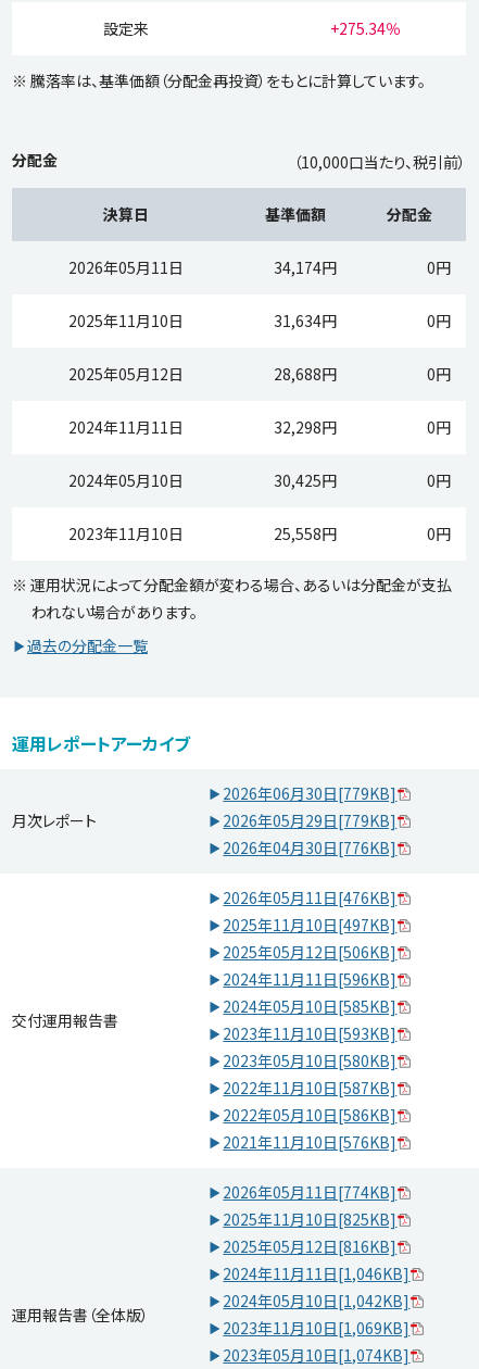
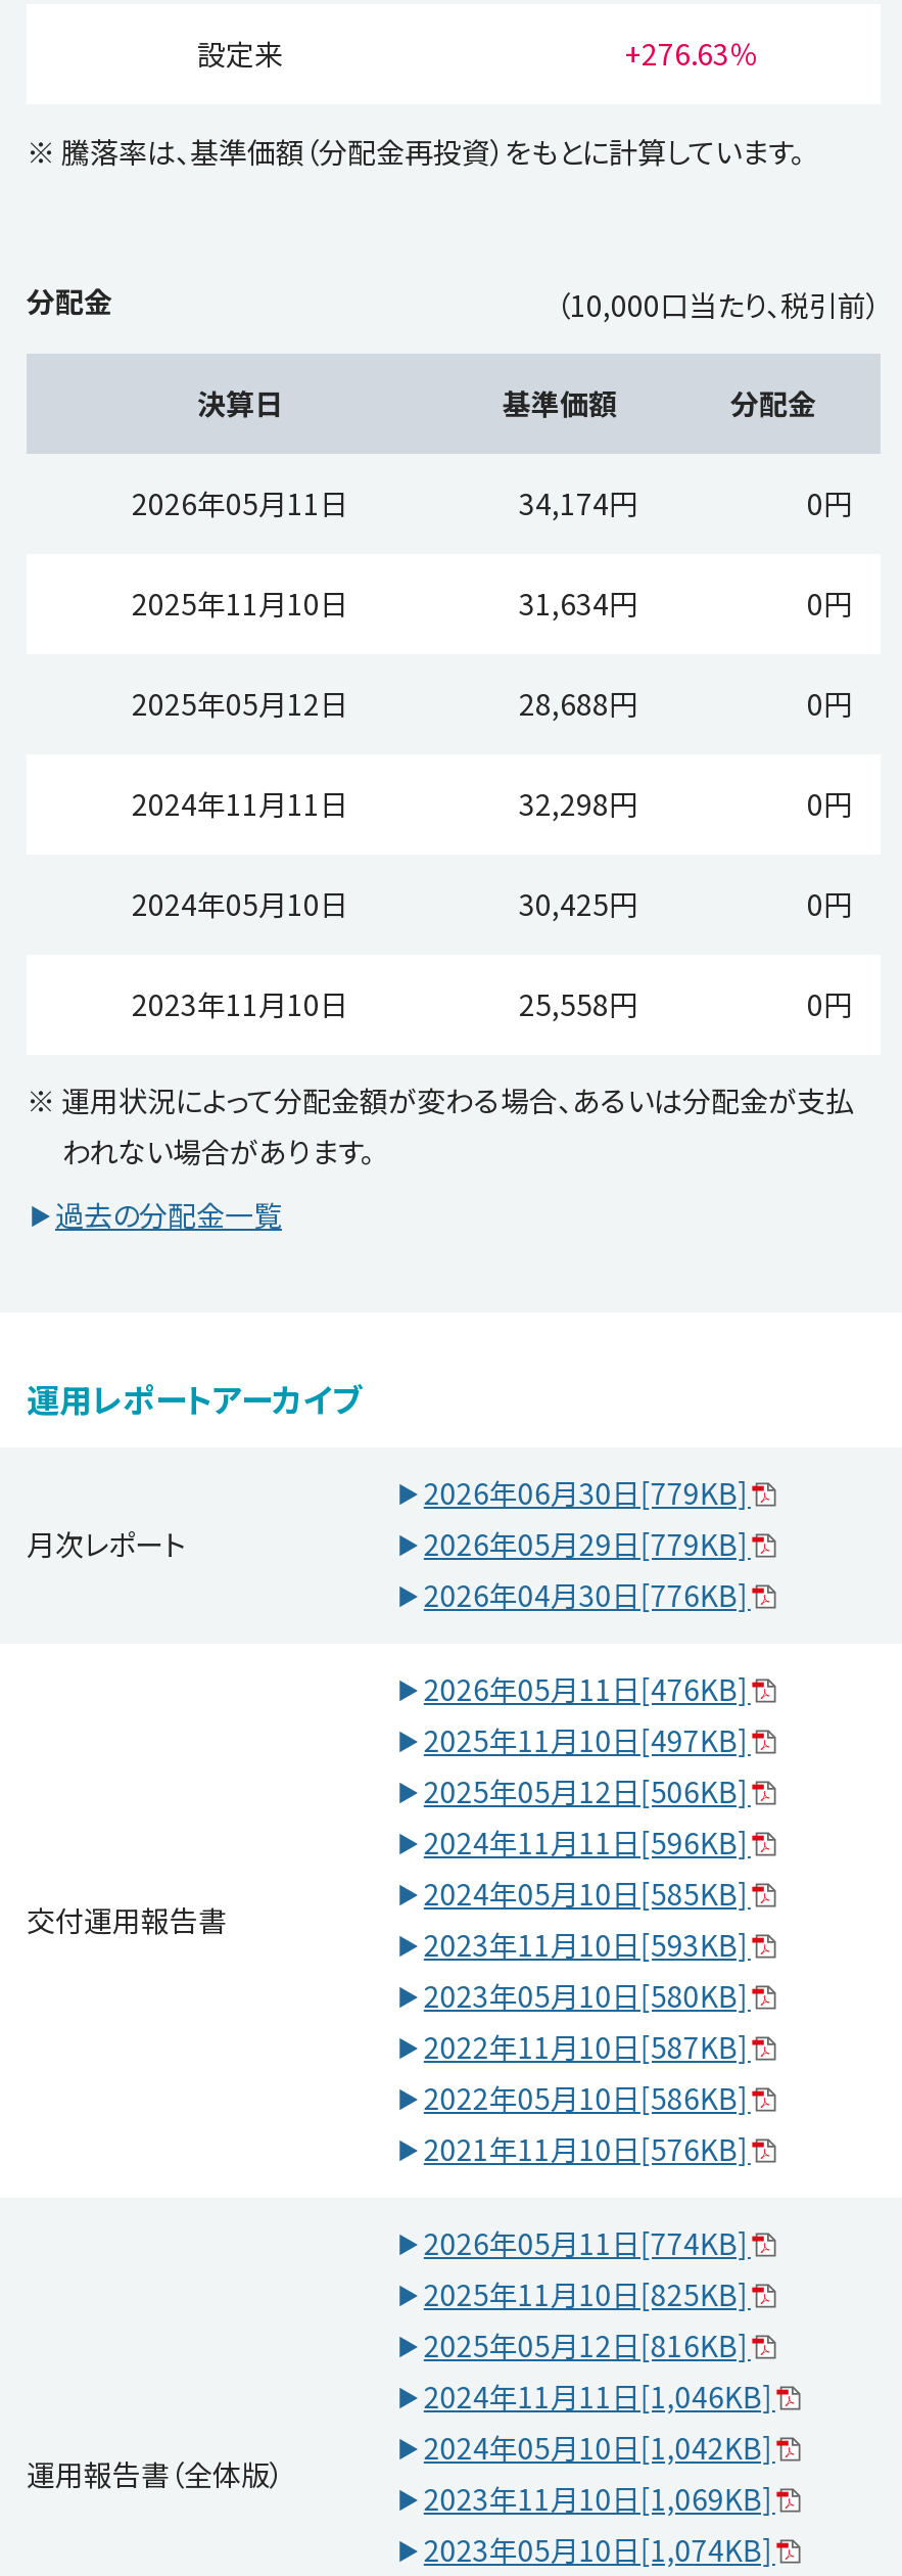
[330,17,401,39] +275.34％ -> [625,33,758,74] +276.63％

